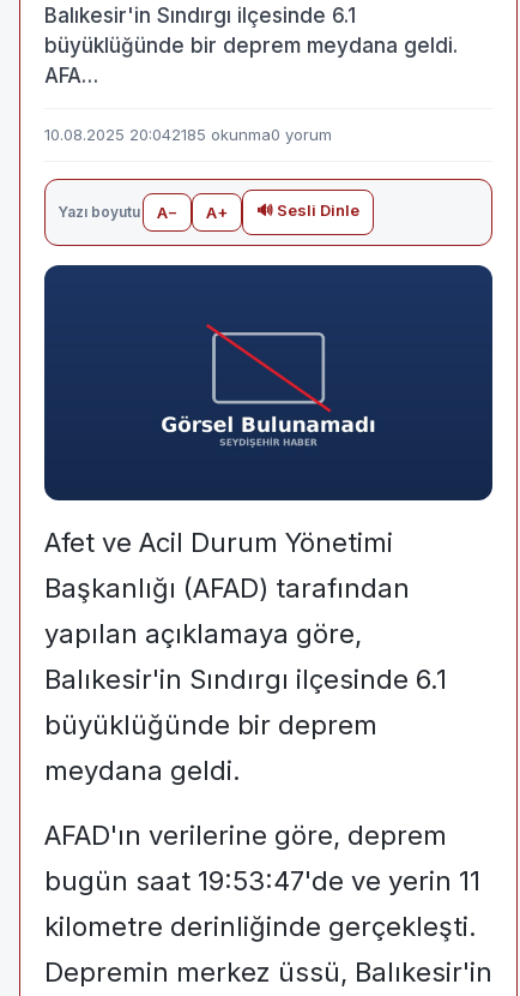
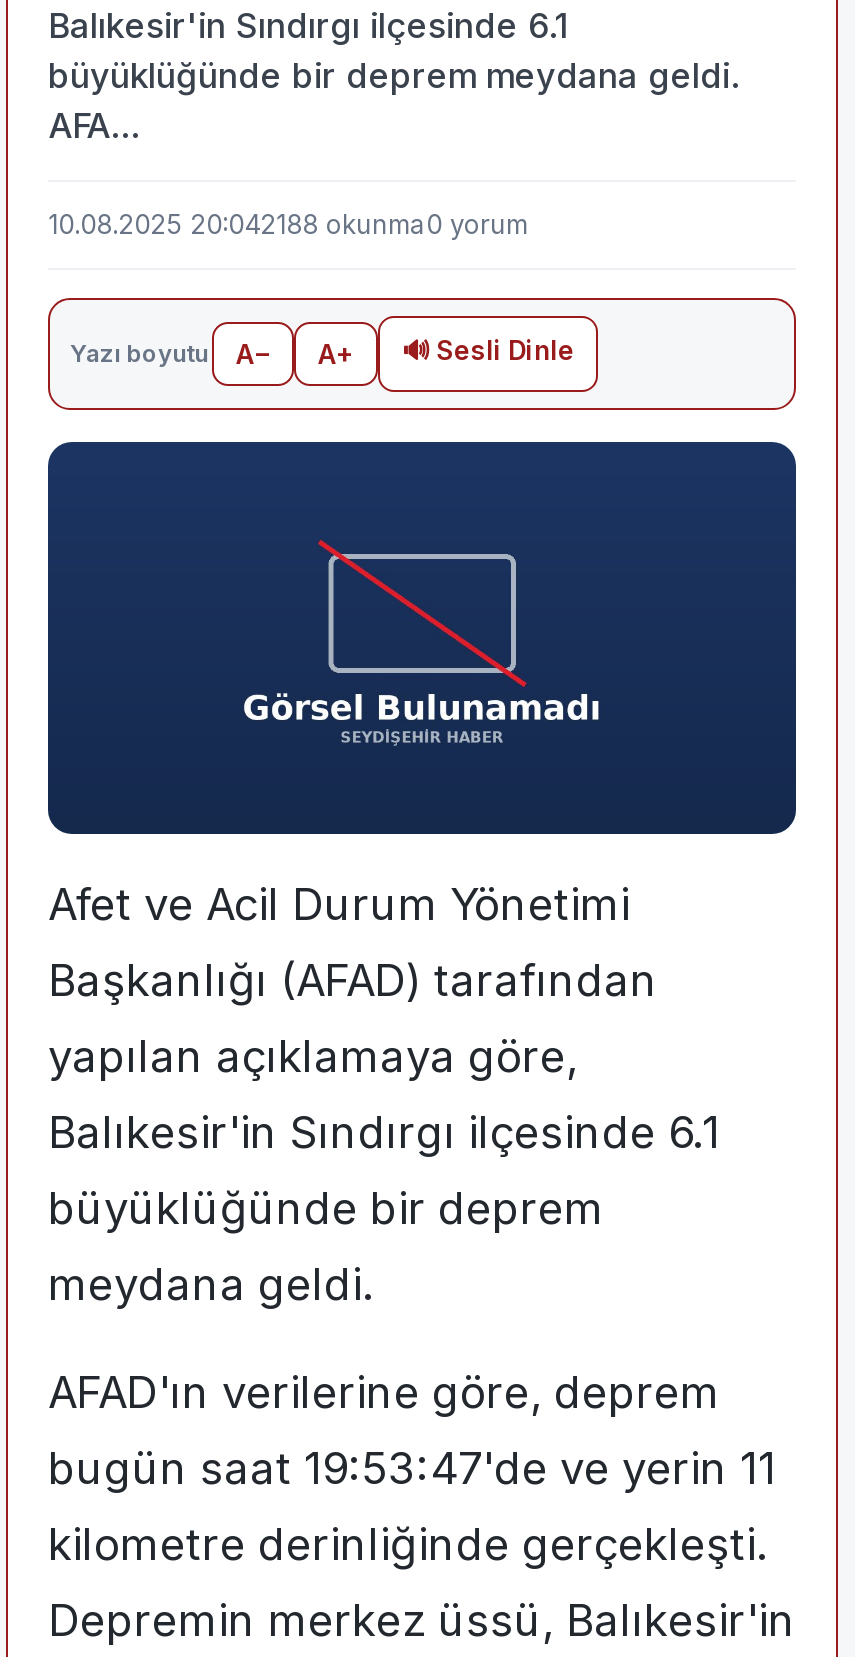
[44,124,332,144] 10.08.2025 20:042185 okunma 0 yorum -> [48,207,528,239] 10.08.2025 20:042188 okunma 0 yorum

